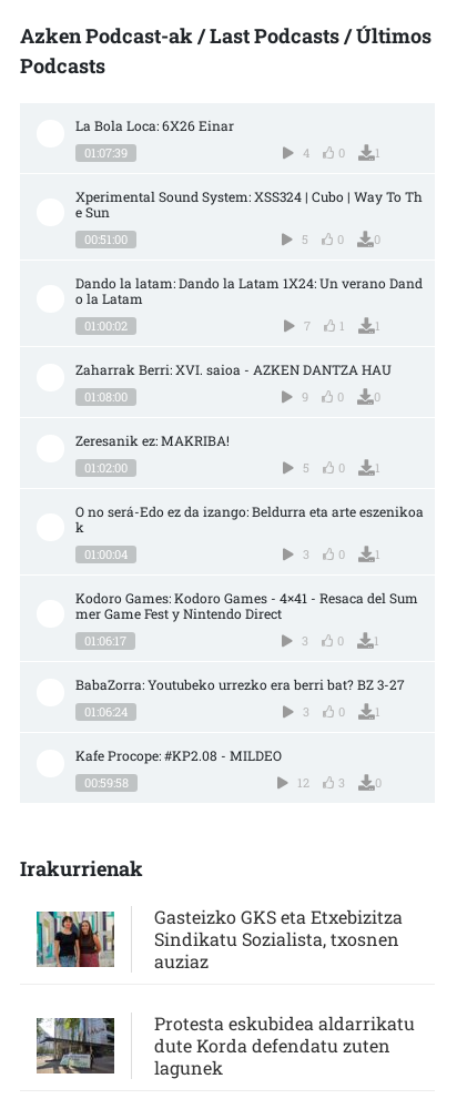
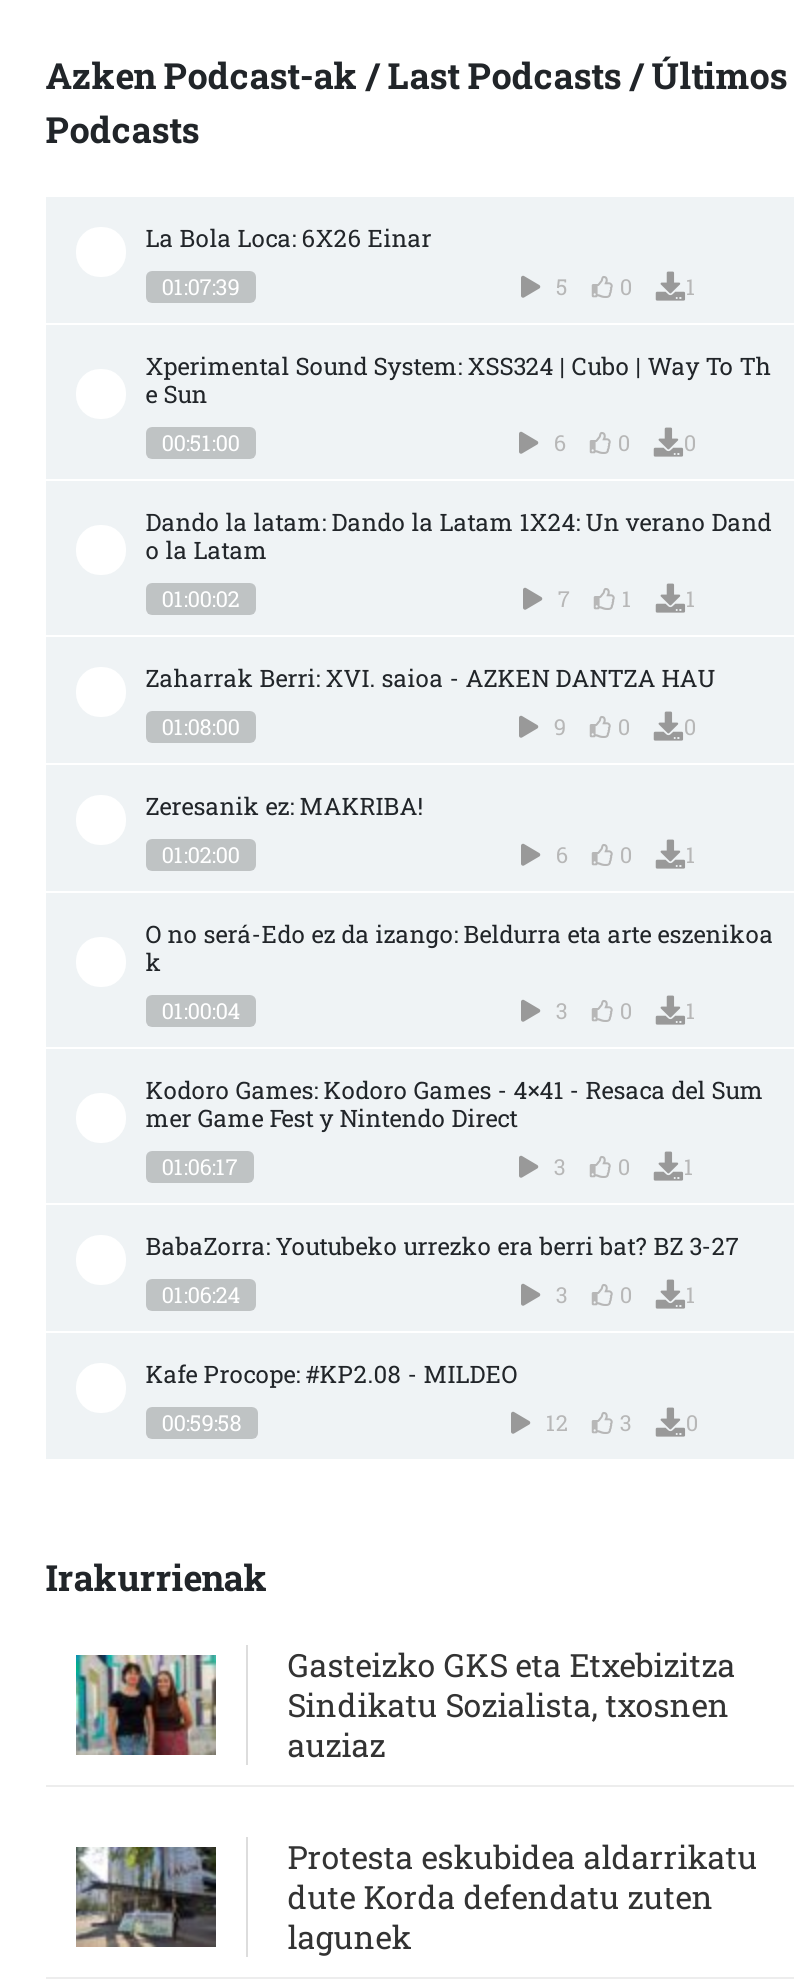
[303,145,309,161] 4 -> [556,272,568,302] 5
[302,231,380,248] 5 0 0 -> [554,428,696,458] 6 0 0
[303,459,309,476] 5 -> [556,840,568,870] 6

